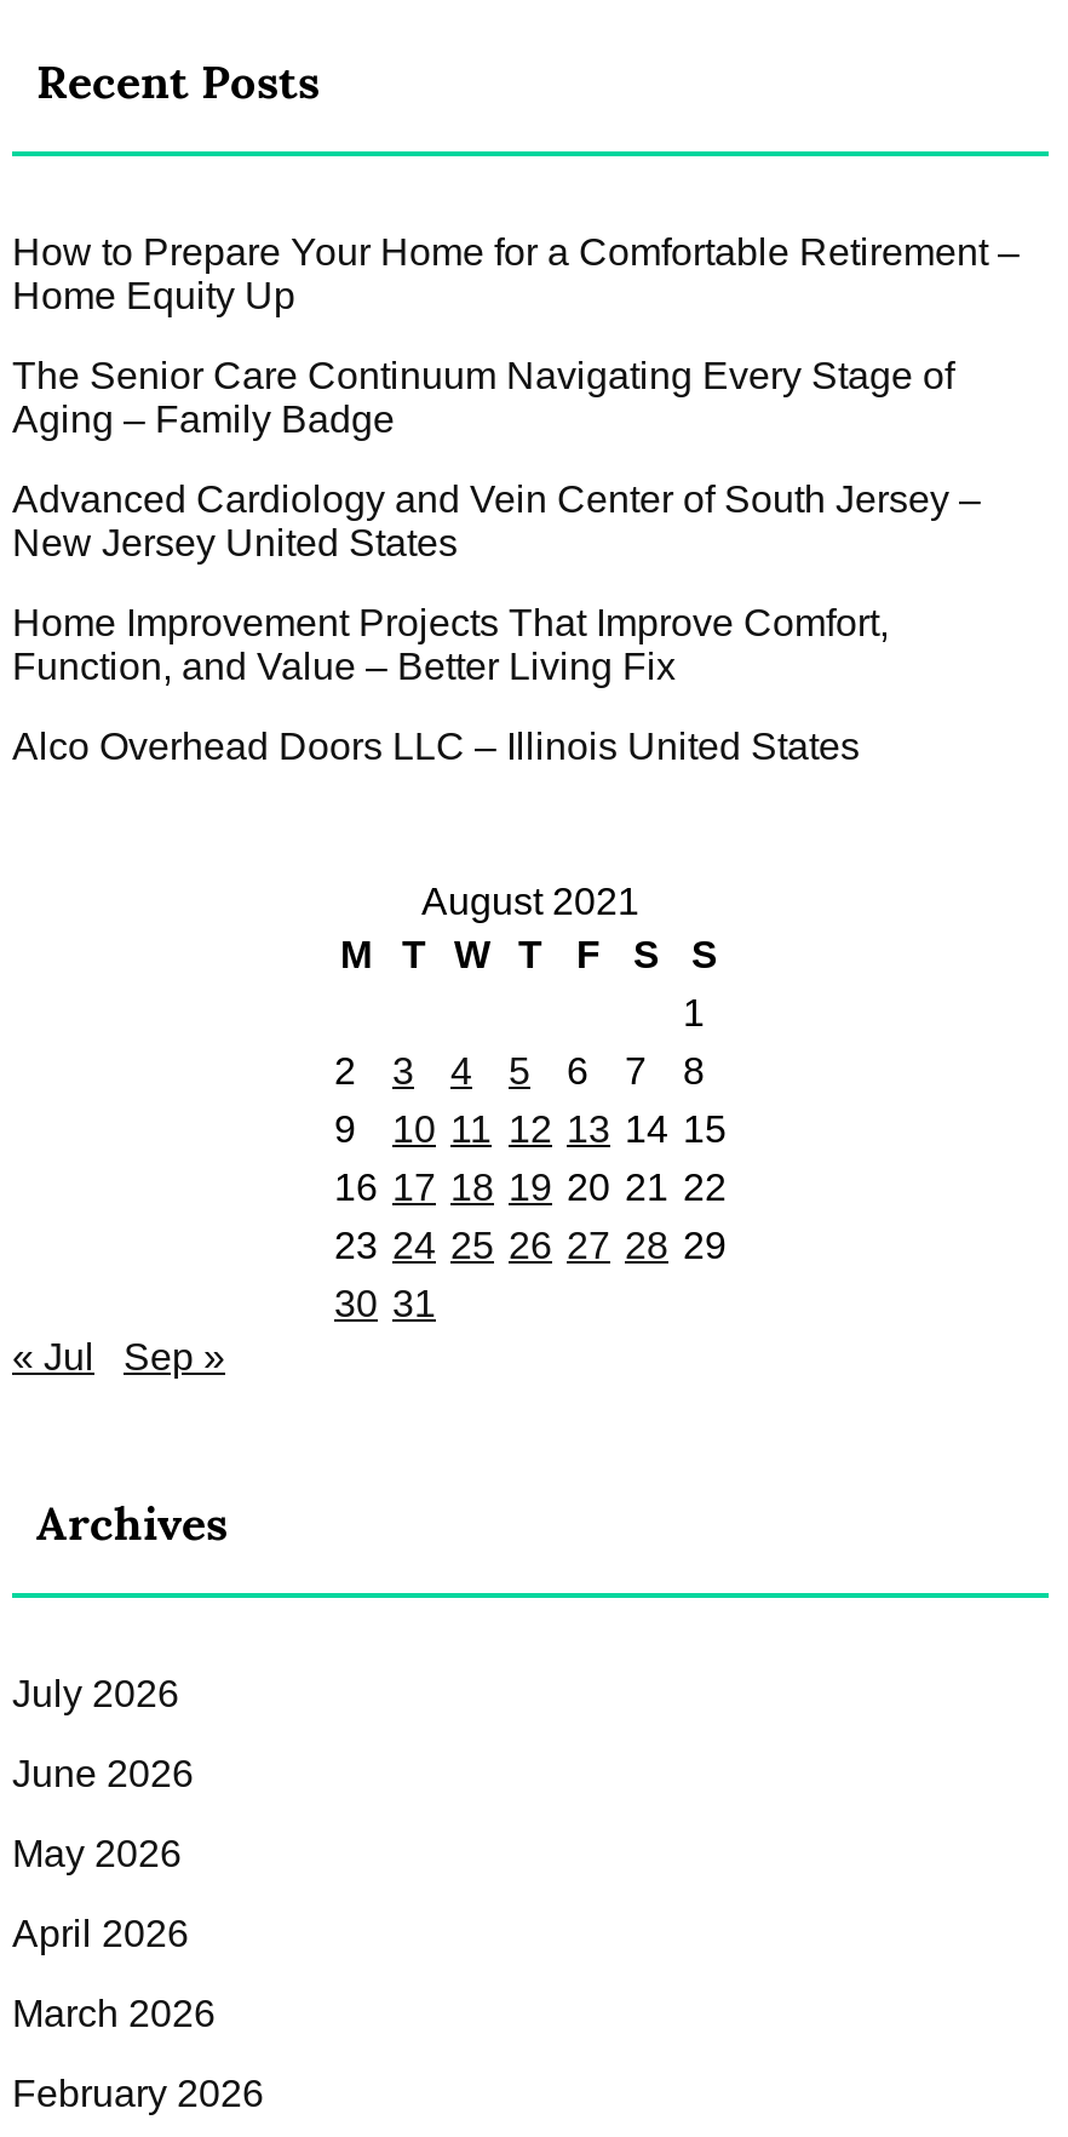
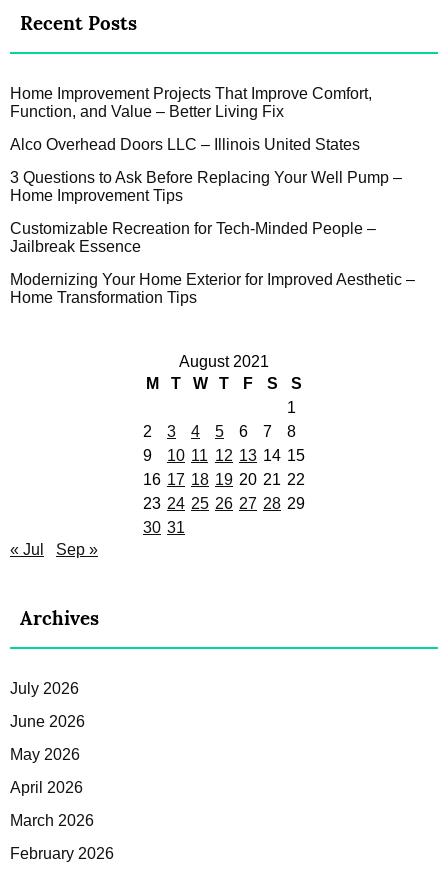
[12,231,1020,563] How to Prepare Your Home for a Comfortable Retirement – | Home Equity Up | The Senior Care Continuum Navigating Every Stage of | Aging – Family Badge | Advanced Cardiology and Vein Center of South Jersey – | New Jersey United States -> none
moved [12,602,889,766] -> [10,85,372,153]: Home Improvement Projects That Improve Comfort, | Function, and Value – Better Living Fix | Alco Overhead Doors LLC – Illinois United States
none -> [10,169,415,306] 3 Questions to Ask Before Replacing Your Well Pump – | Home Improvement Tips | Customizable Recreation for Tech-Minded People – | Jailbreak Essence | Modernizing Your Home Exterior for Improved Aesthetic – | Home Transformation Tips

